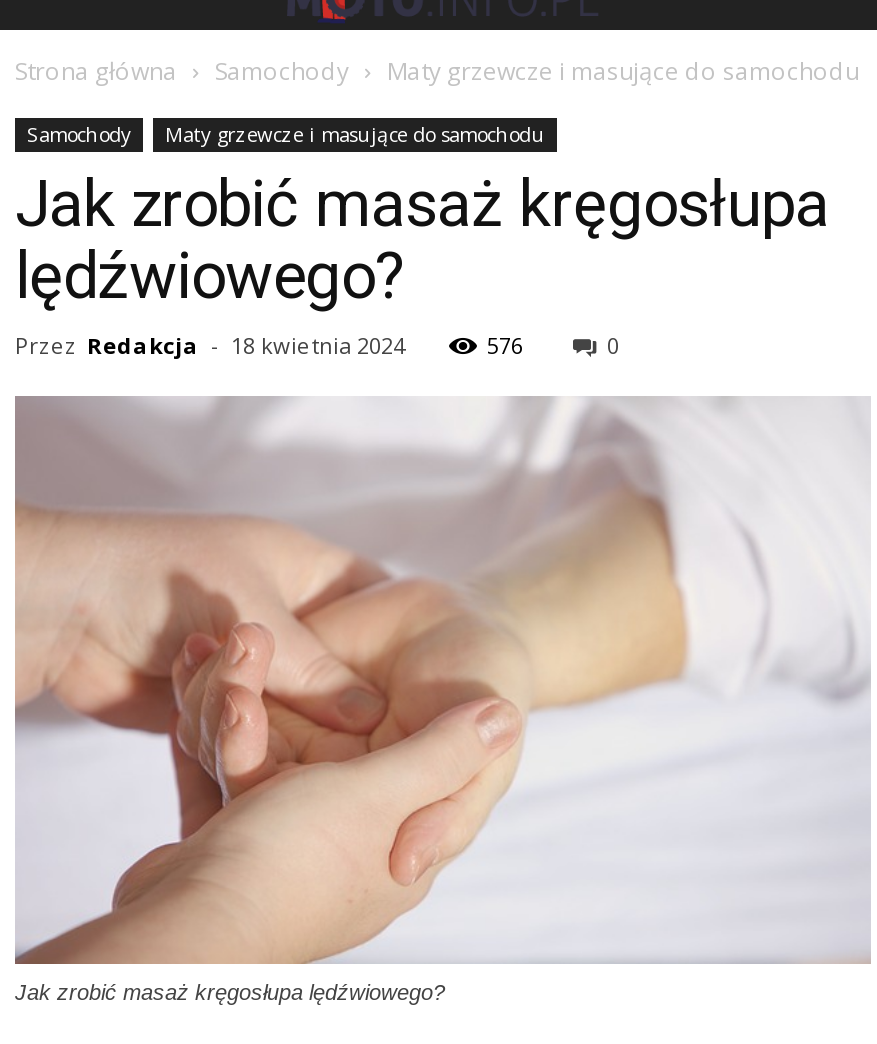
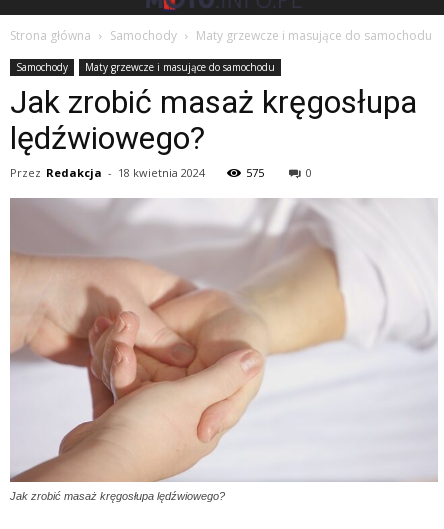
[487,330,523,360] 576 -> [246,165,264,180] 575

